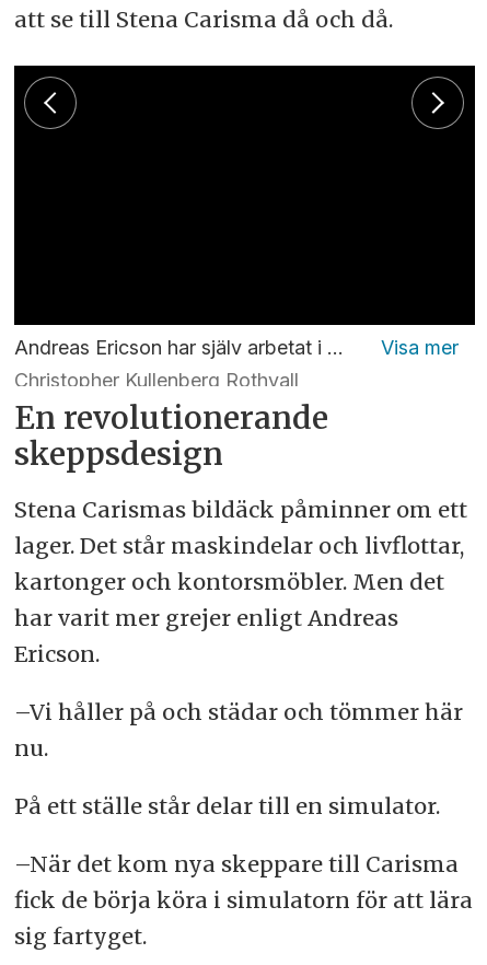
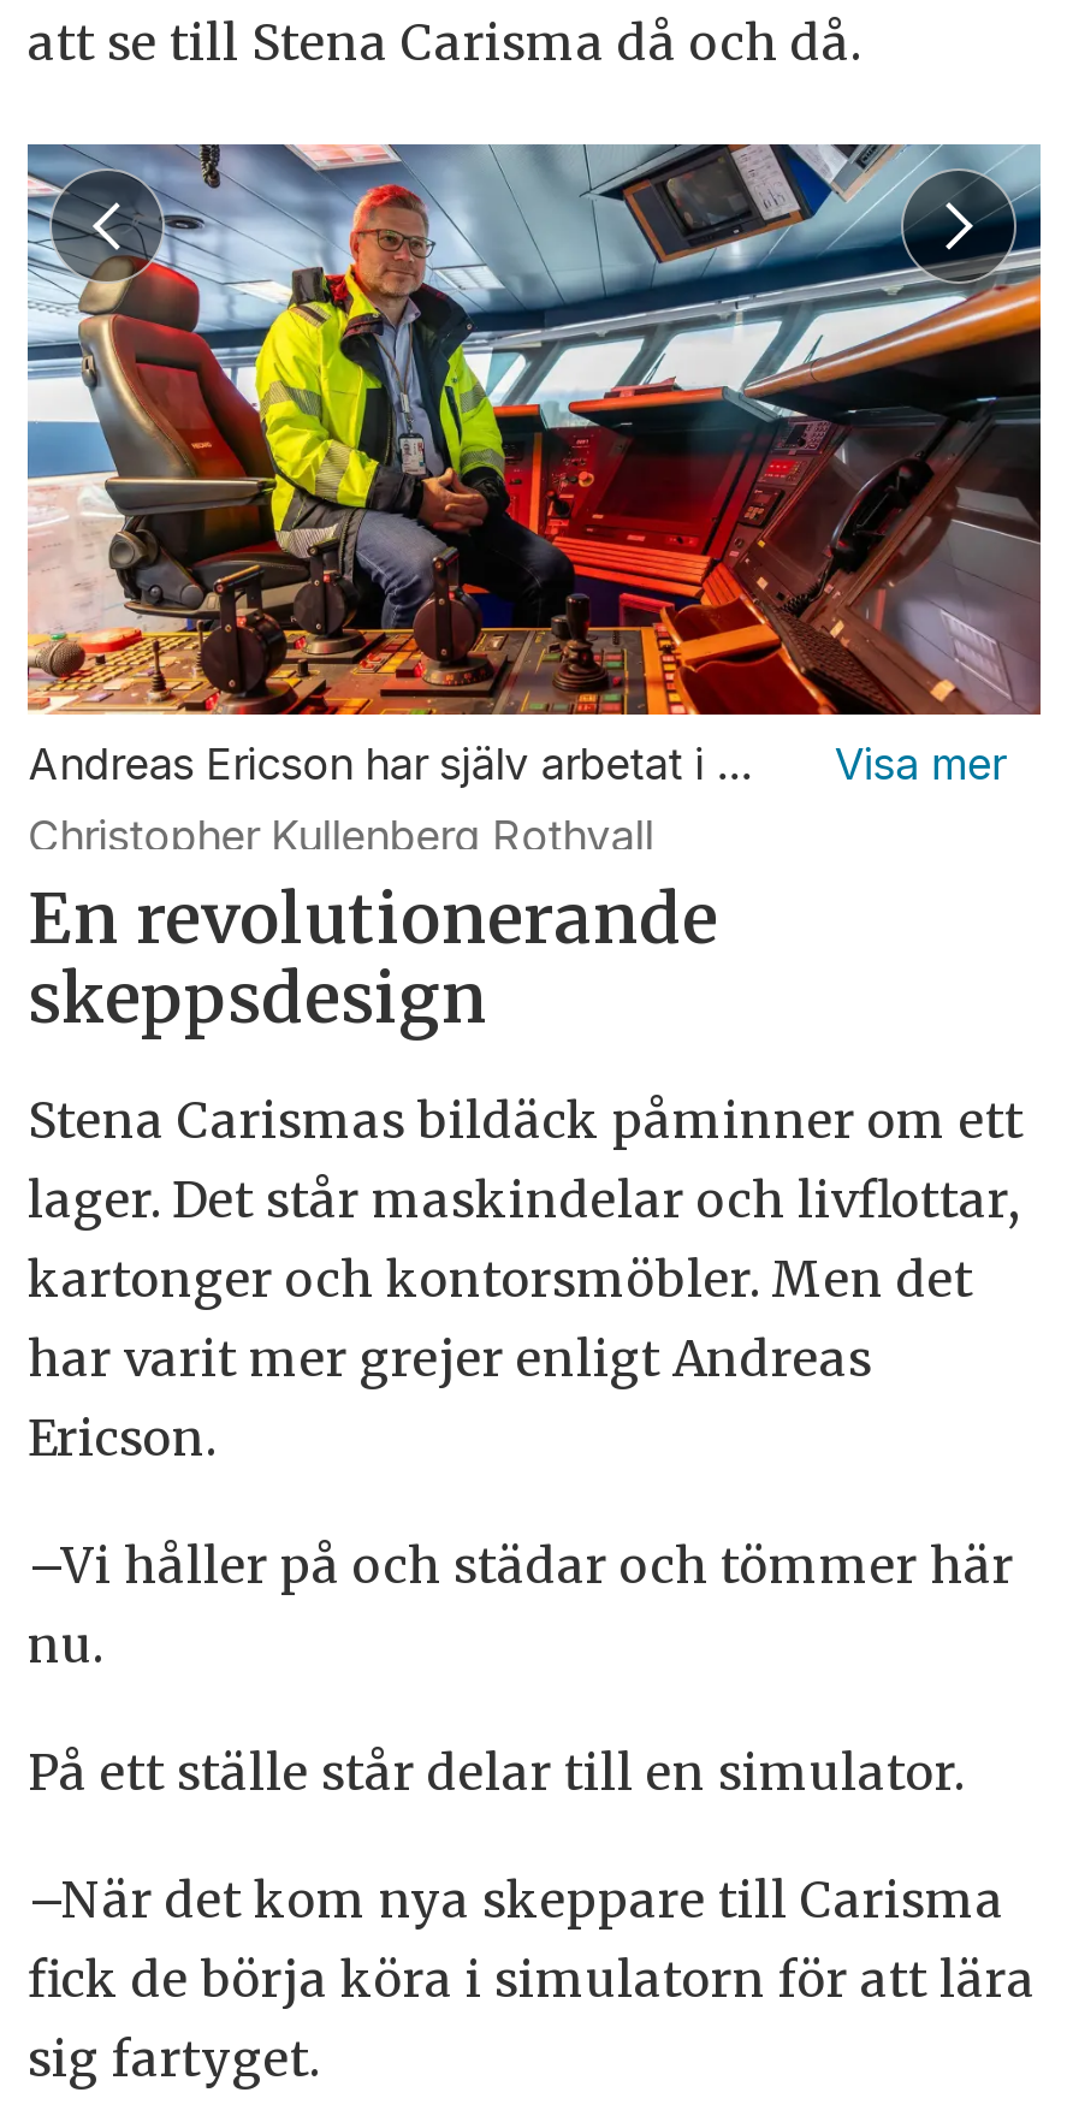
none -> [25,142,1043,717] [image]

